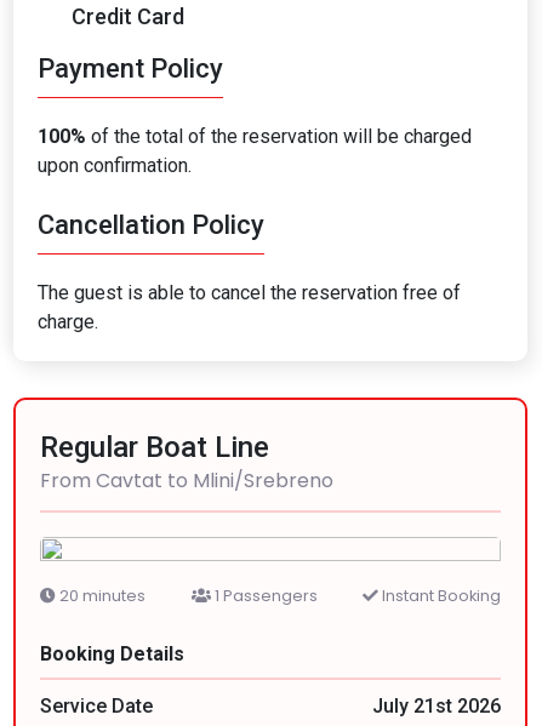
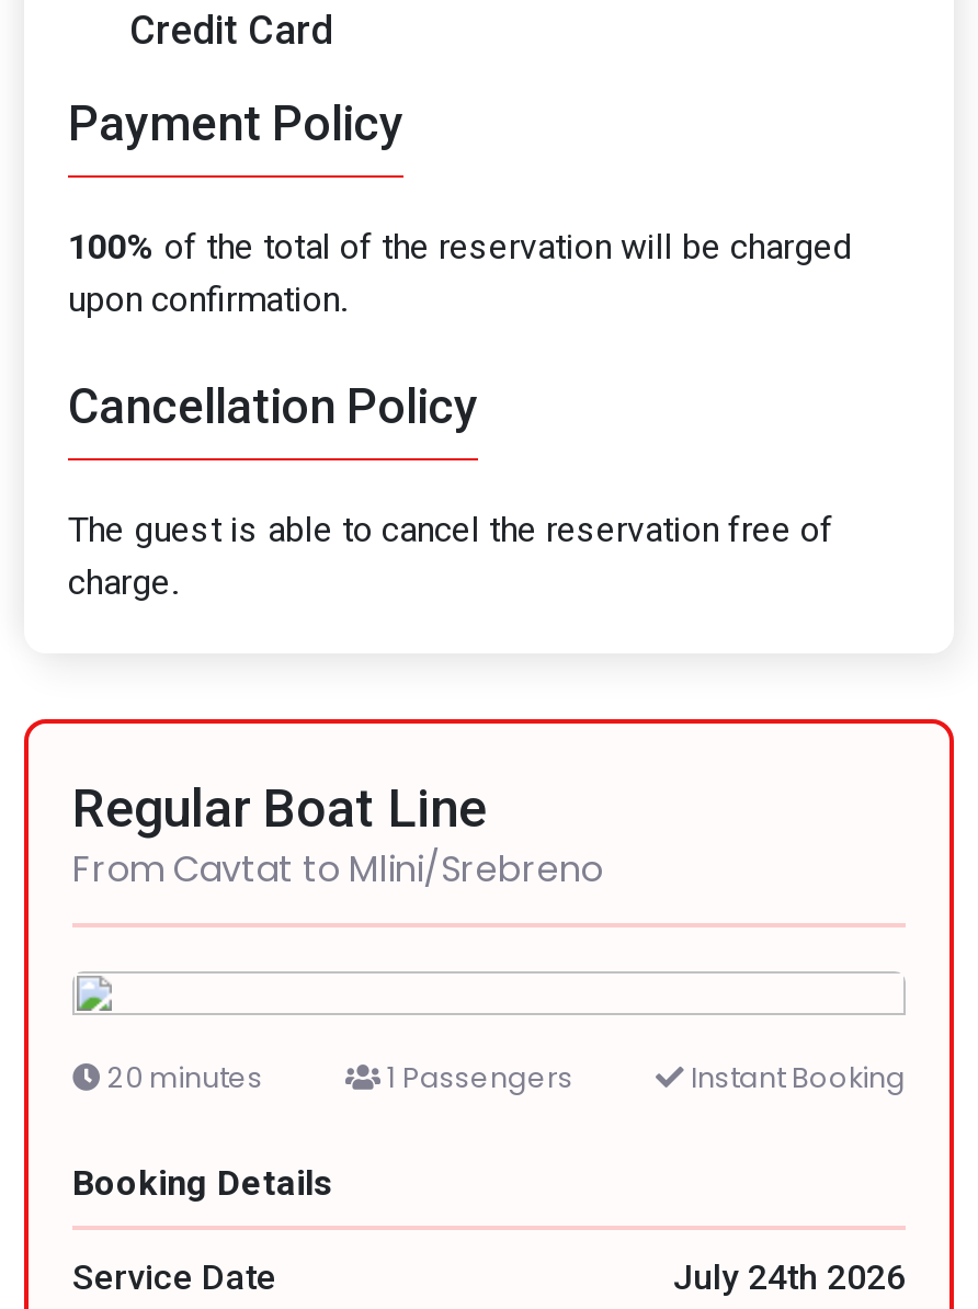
[372,694,501,718] July 21st 2026 -> [673,1256,906,1298] July 24th 2026

